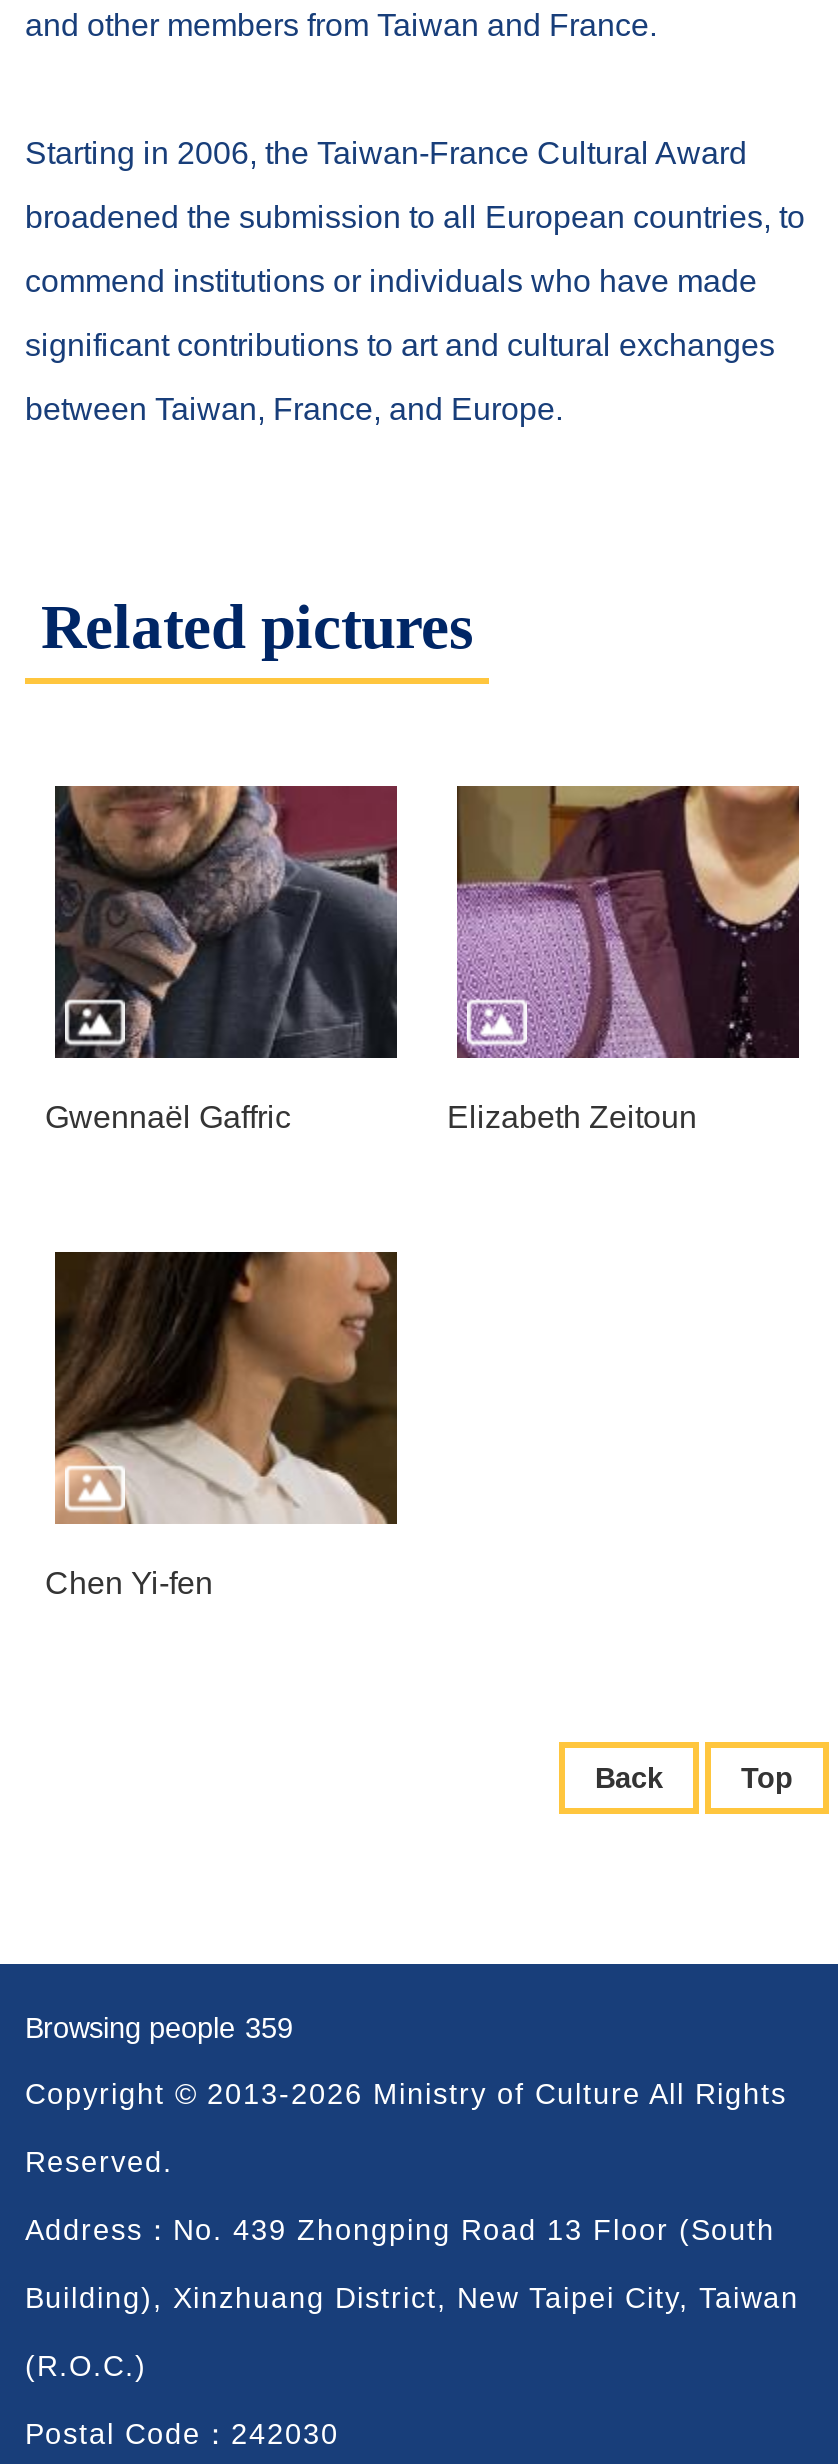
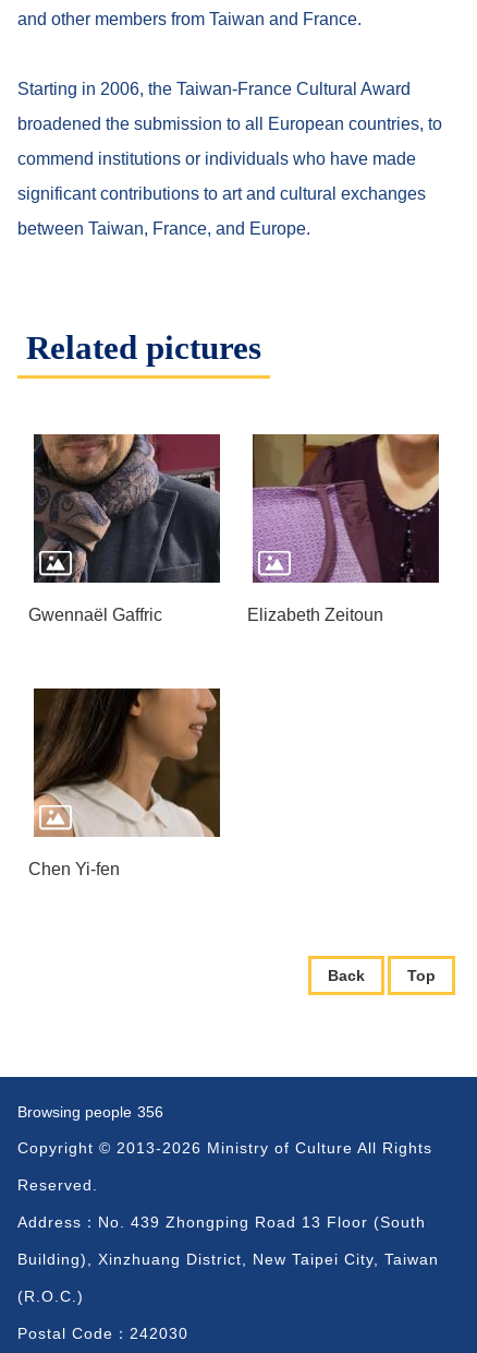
[25,2012,293,2044] Browsing people 359 -> [17,1103,163,1120] Browsing people 356

